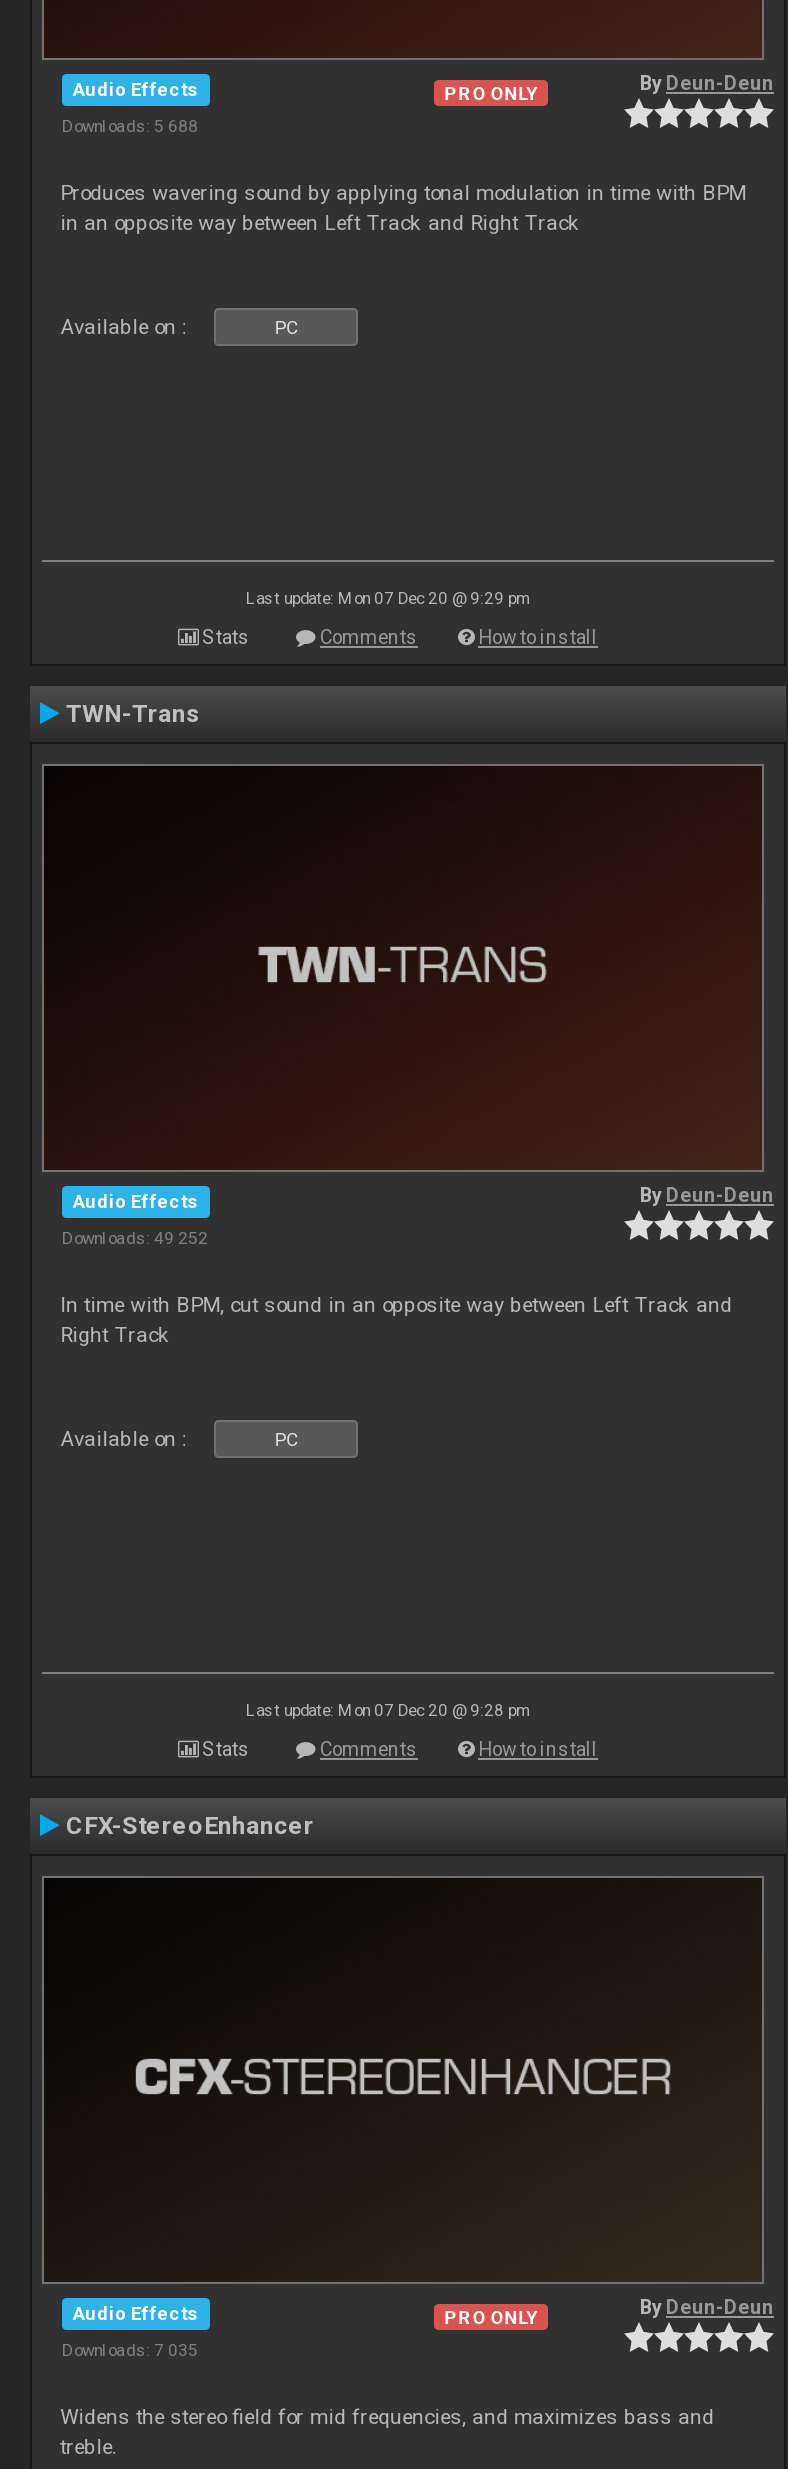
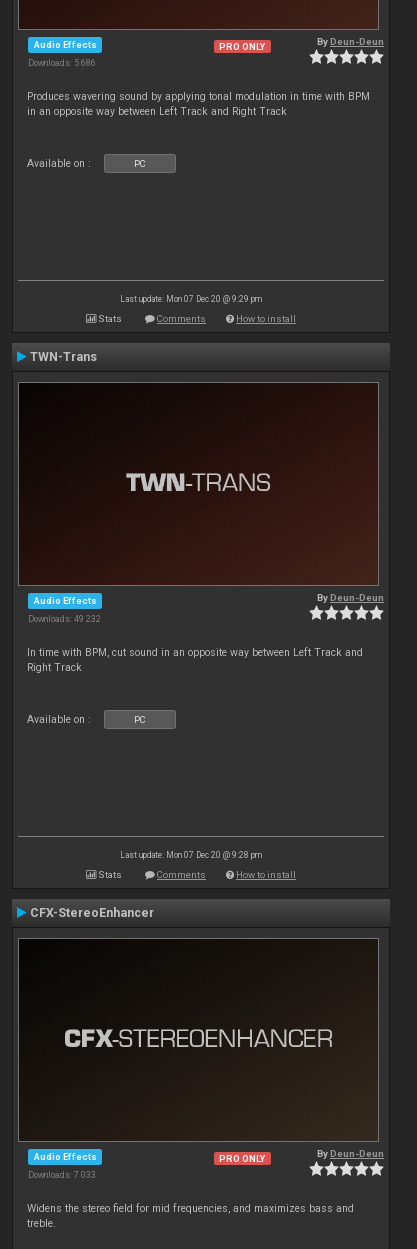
[62,115,198,135] Downloads: 5 688 -> [28,58,96,68] Downloads: 5 686
[62,1227,208,1247] Downloads: 49 252 -> [28,614,101,624] Downloads: 49 232
[62,2339,198,2359] Downloads: 7 035 -> [28,1170,96,1180] Downloads: 7 033

